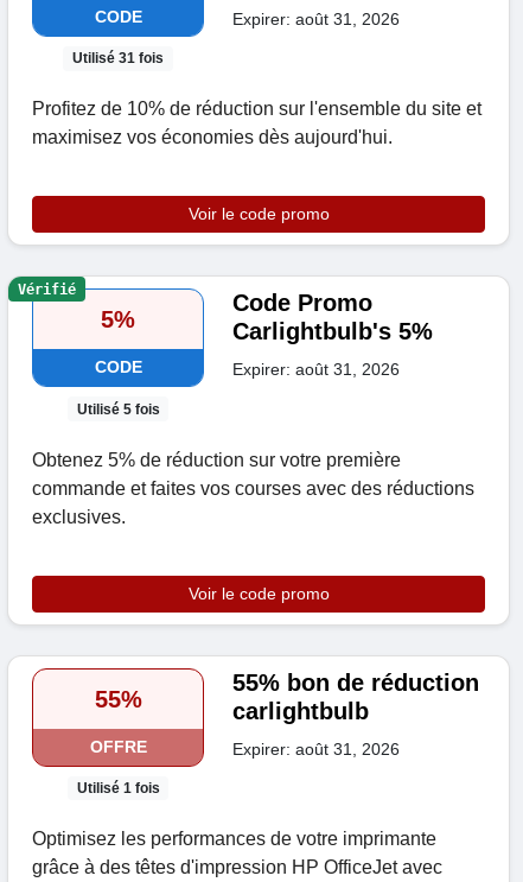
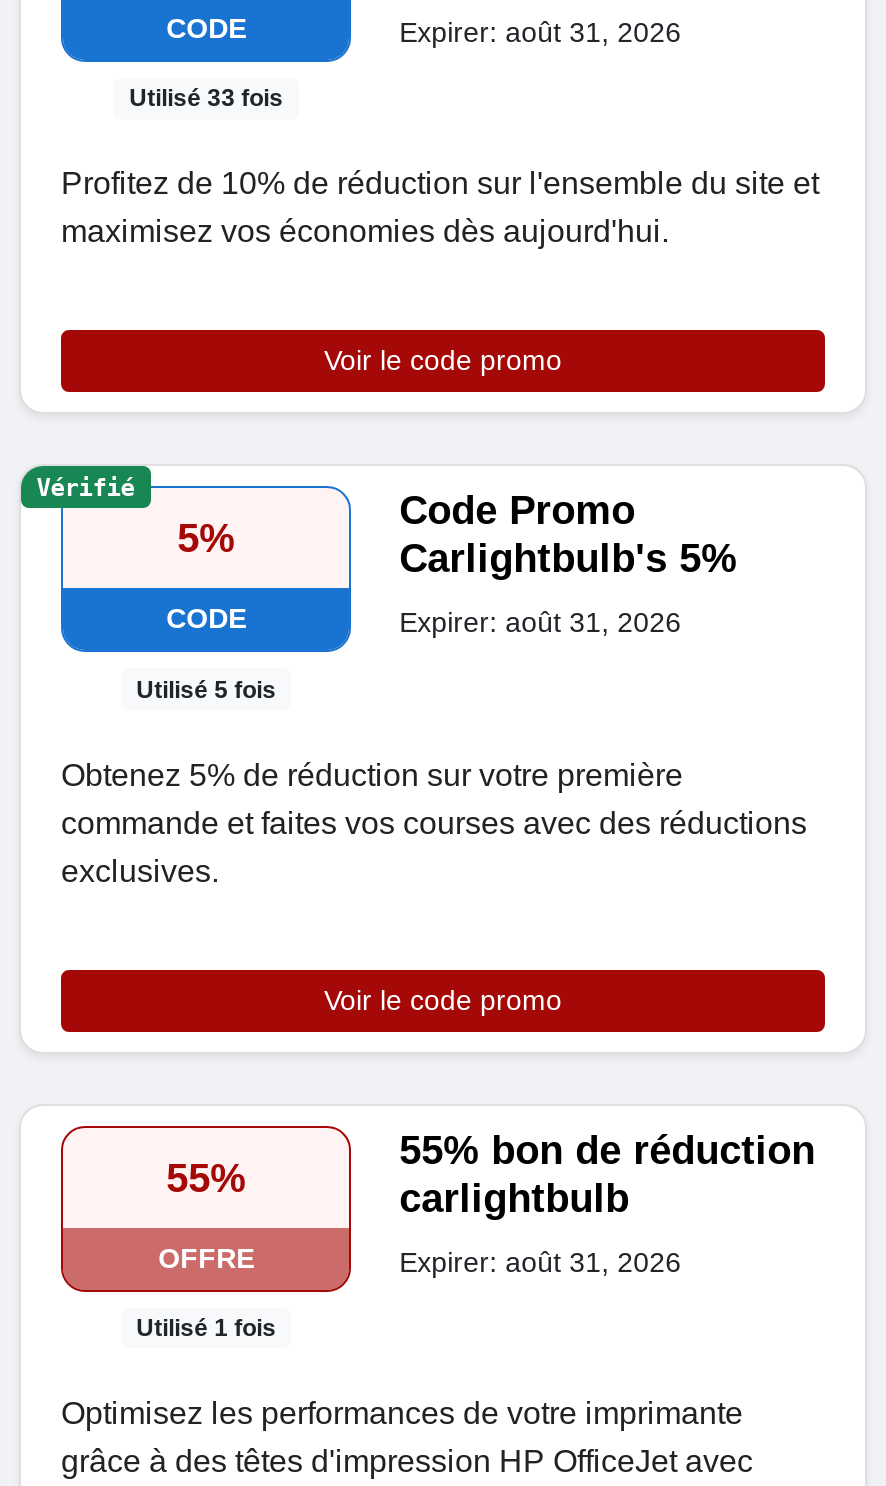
[72,50,164,67] Utilisé 31 fois -> [129,85,283,113] Utilisé 33 fois

